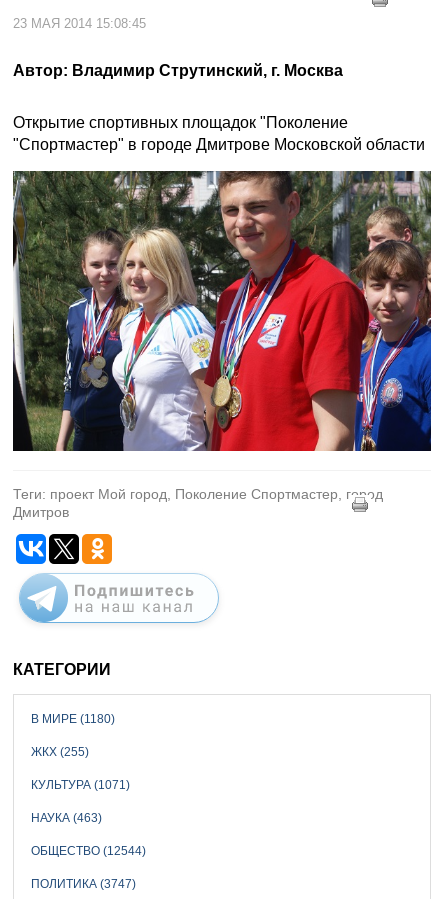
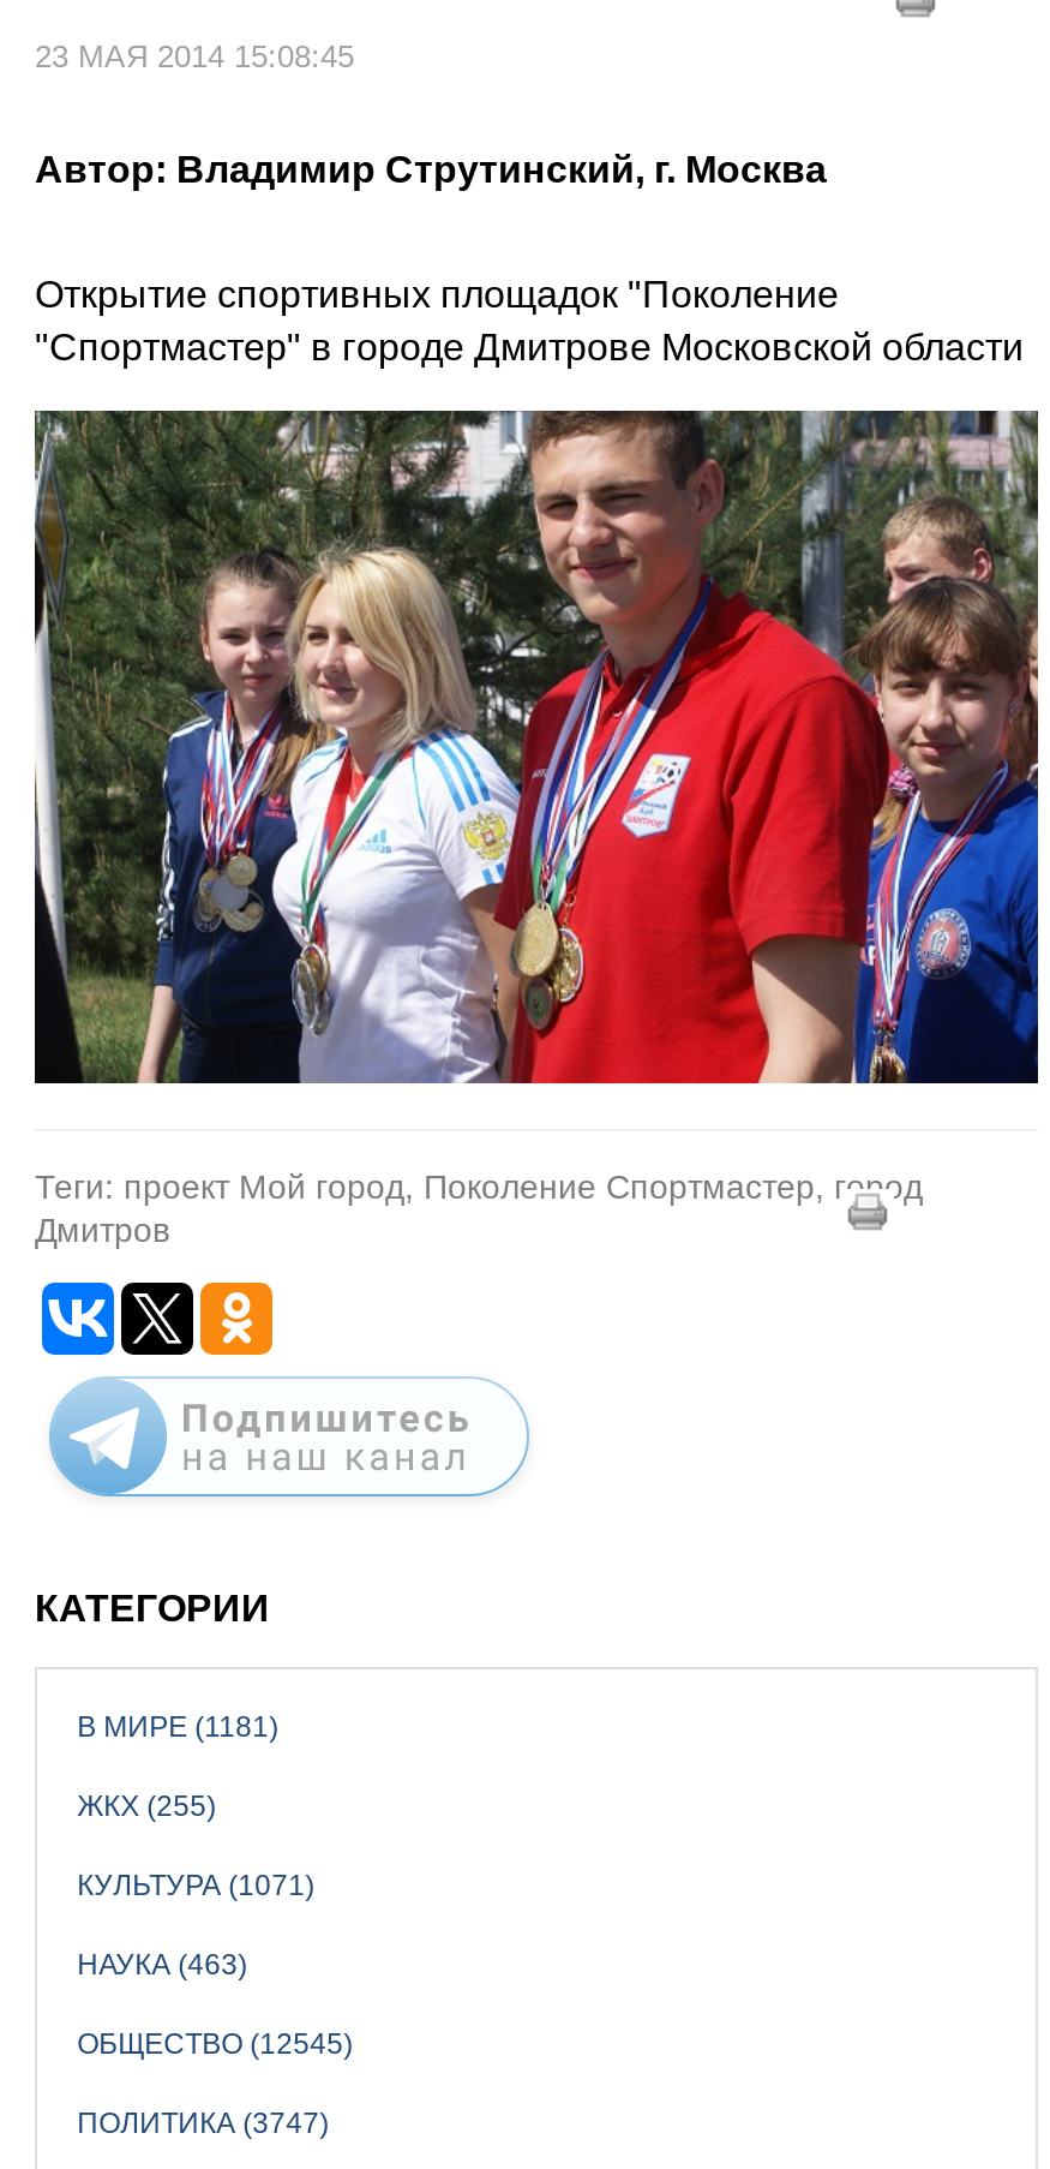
[31,712,115,726] В МИРЕ (1180) -> [77,1709,279,1743] В МИРЕ (1181)
[31,844,146,858] ОБЩЕСТВО (12544) -> [77,2026,353,2060] ОБЩЕСТВО (12545)

